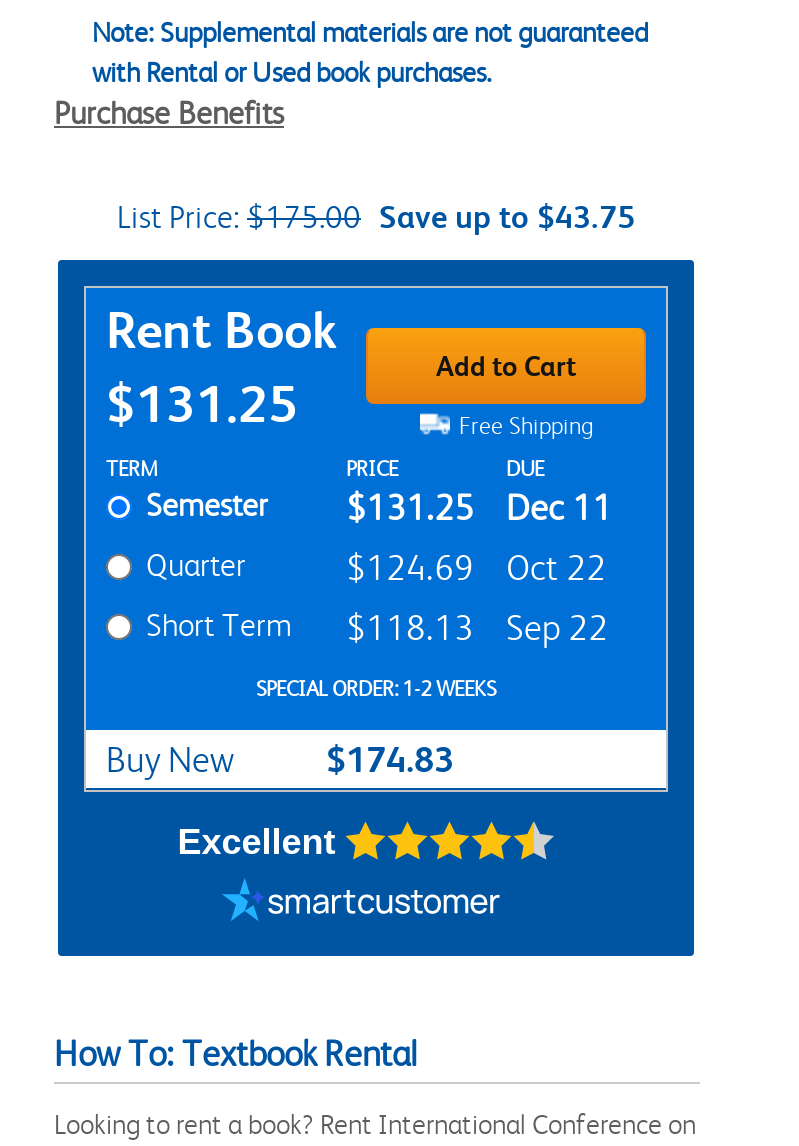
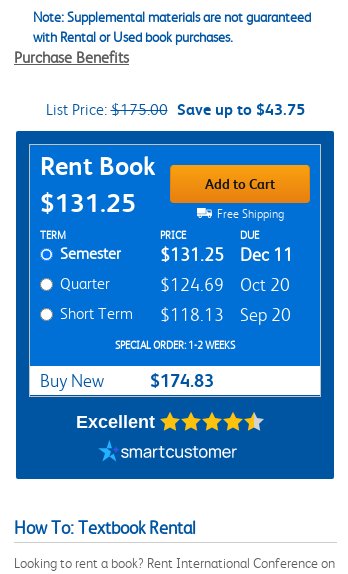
[346,548,606,588] $124.69 Oct 22 -> [160,275,290,295] $124.69 Oct 20
[146,606,608,648] Short Term $118.13 Sep 22 -> [60,304,291,325] Short Term $118.13 Sep 20

